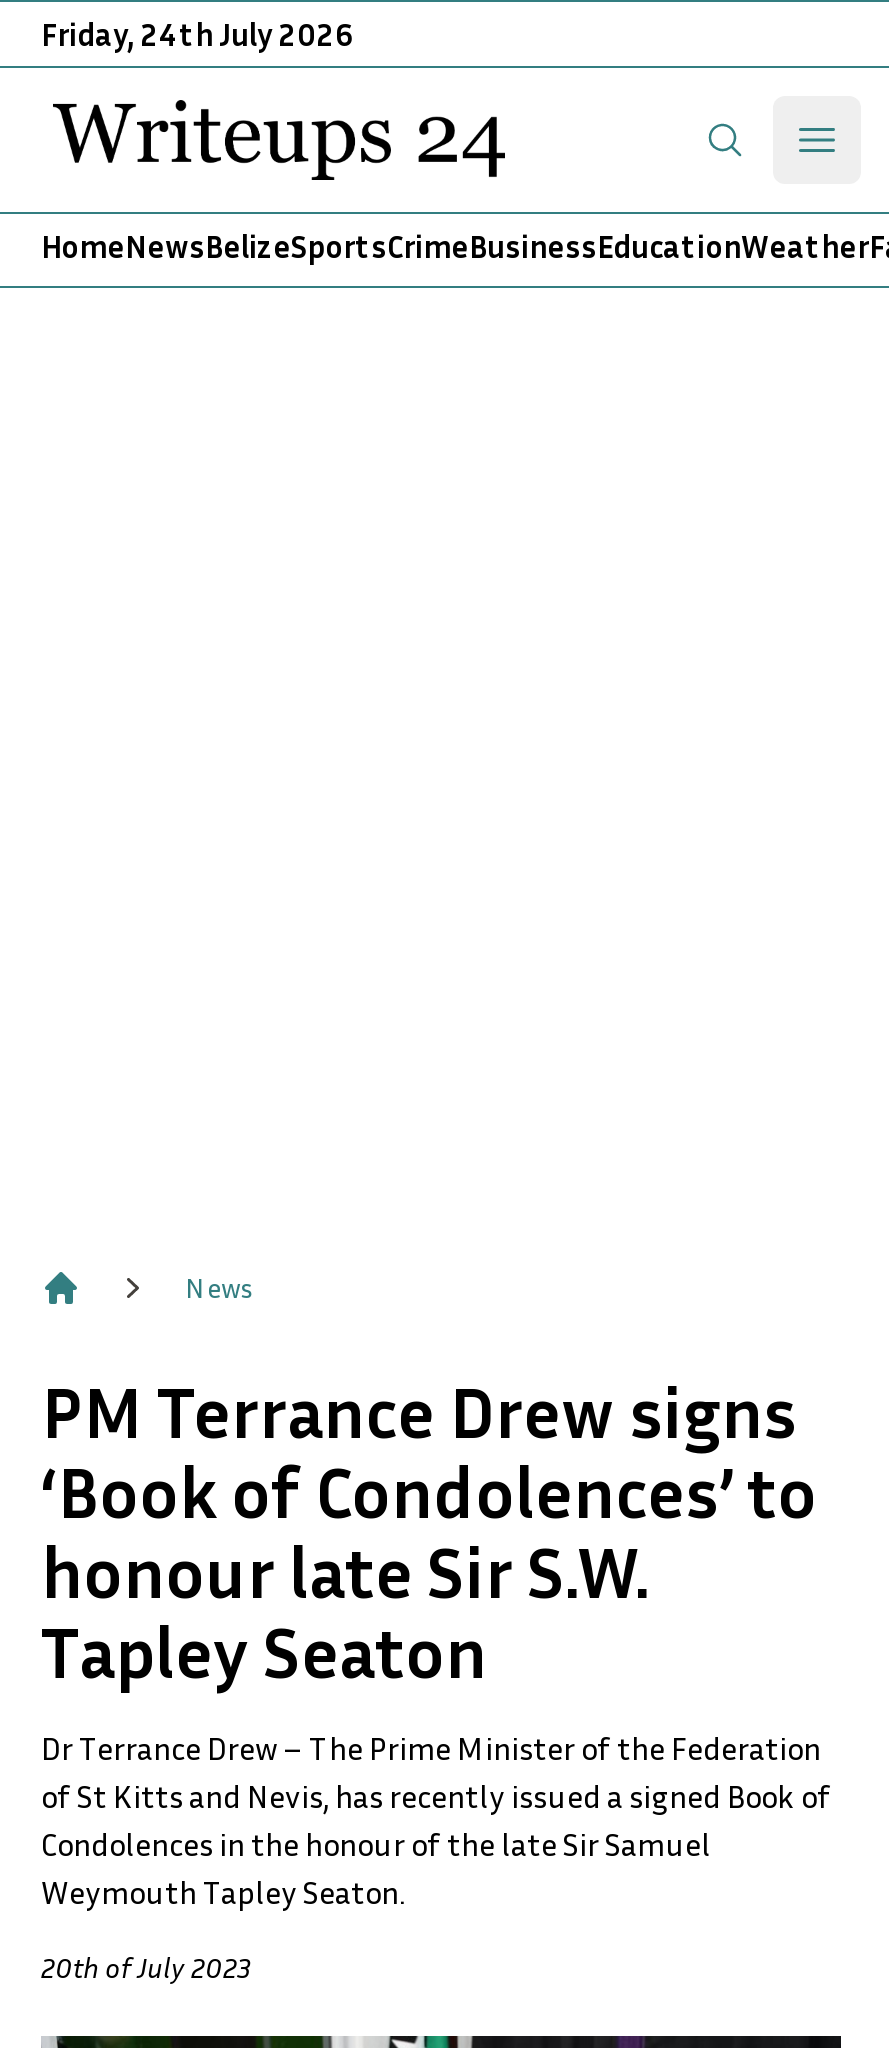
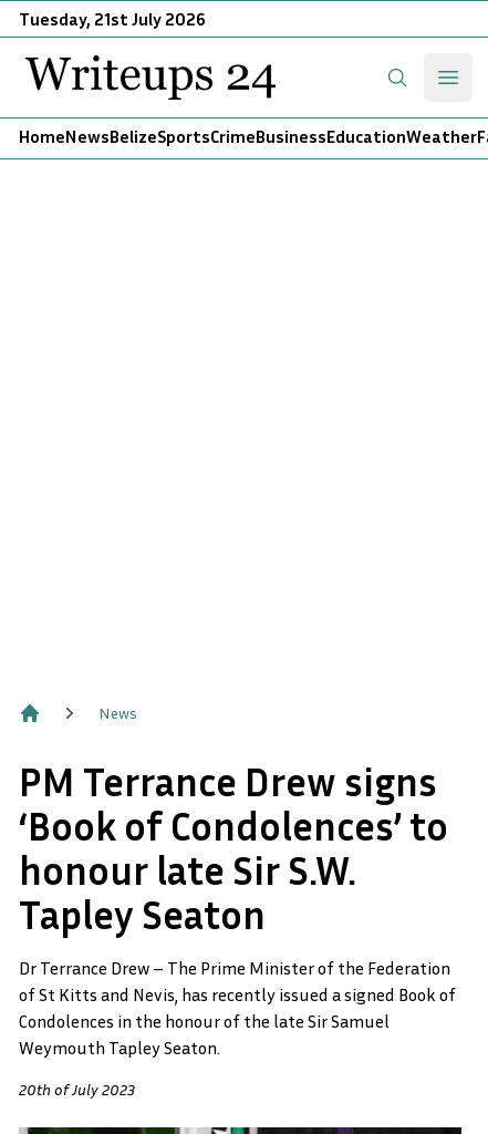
[41,14,353,54] Friday, 24th July 2026 -> [19,8,206,30] Tuesday, 21st July 2026

